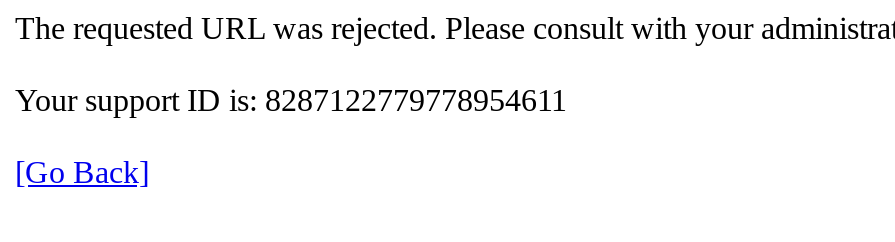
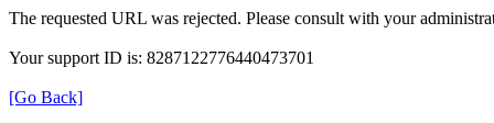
[15,83,567,117] Your support ID is: 8287122779778954611 -> [9,48,314,67] Your support ID is: 8287122776440473701

